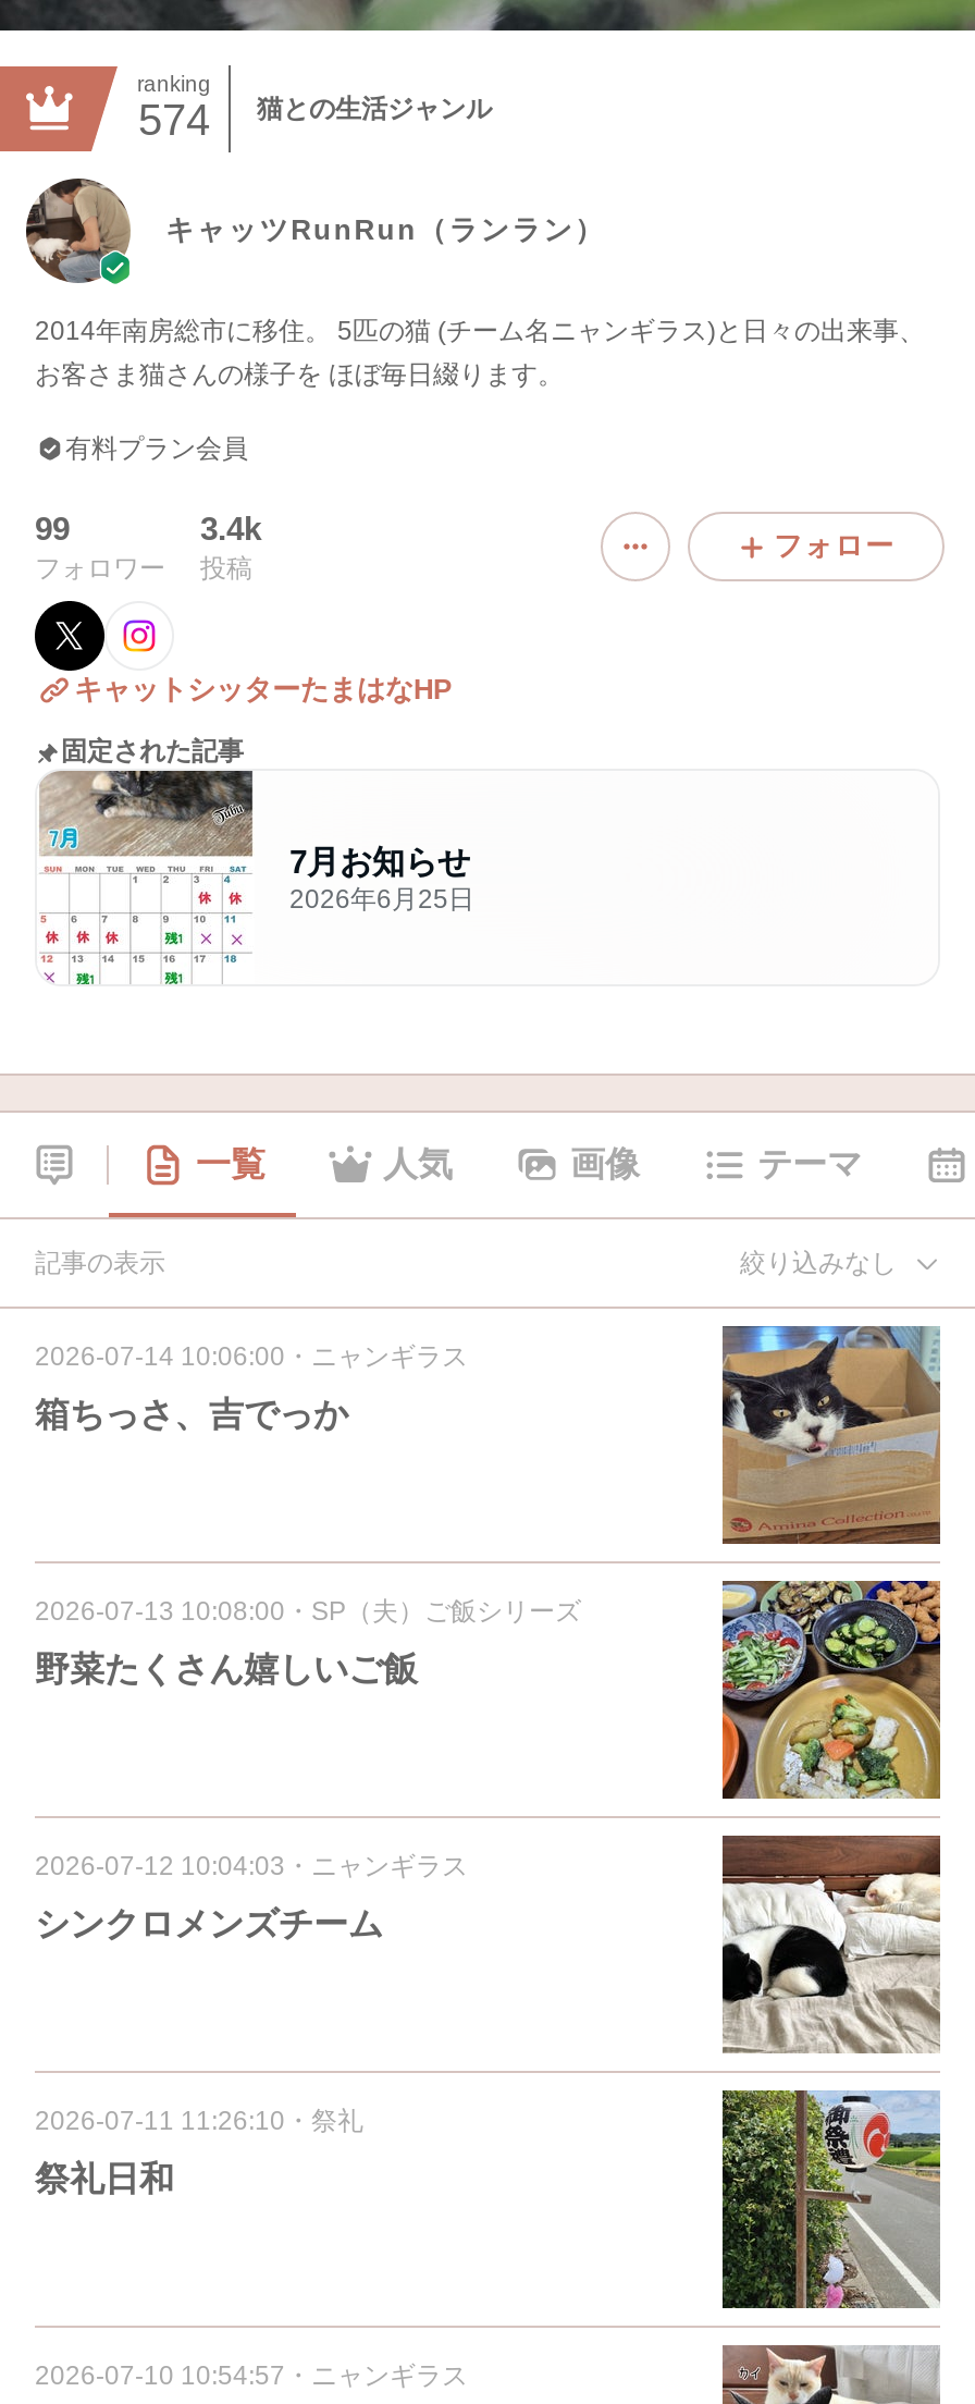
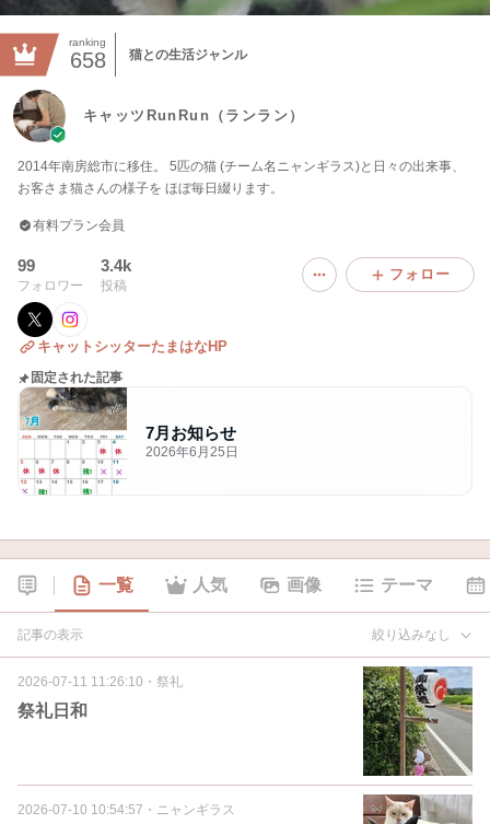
[138,93,492,144] 574 猫との生活ジャンル -> [69,47,247,72] 658 猫との生活ジャンル
[720,1324,942,1546] [image] -> none
[35,1341,468,1433] 2026-07-14 10:06:00・ニャンギラス | 箱ちっさ、吉でっか -> none
[720,1579,942,1801] [image] -> none
[35,1596,581,1688] 2026-07-13 10:08:00・SP（夫）ご飯シリーズ | 野菜たくさん嬉しいご飯 -> none
[720,1833,940,2056] [image] -> none
[35,1851,468,1942] 2026-07-12 10:04:03・ニャンギラス | シンクロメンズチーム -> none

